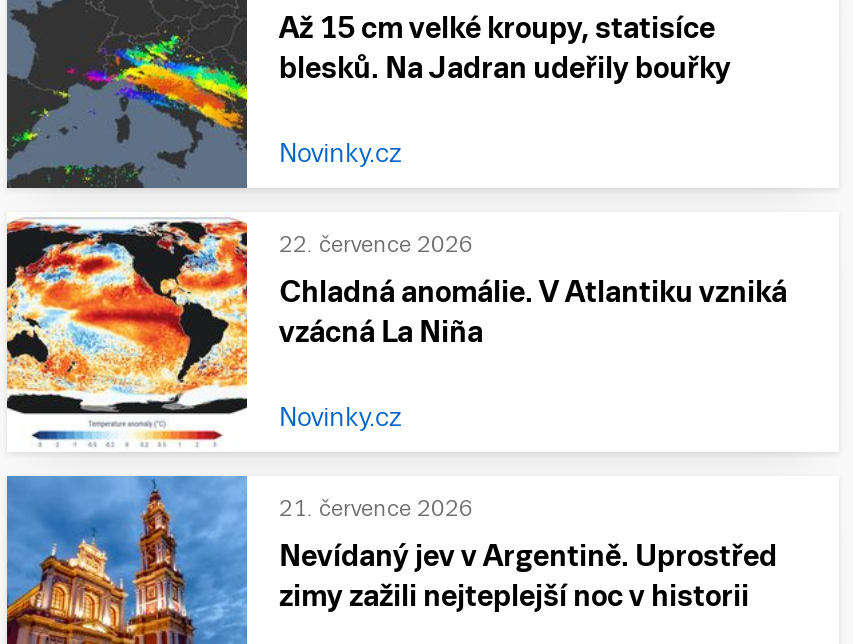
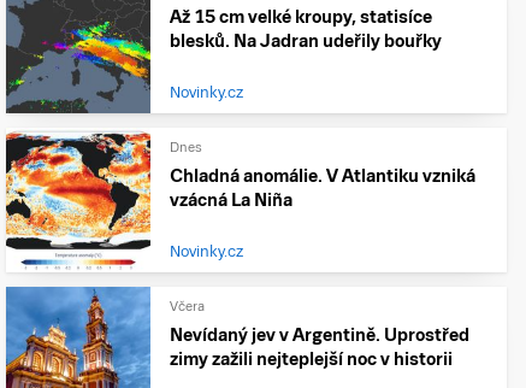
[279,232,473,256] 22. července 2026 -> [170,140,202,154] Dnes
[279,496,473,520] 21. července 2026 -> [170,299,205,313] Včera

